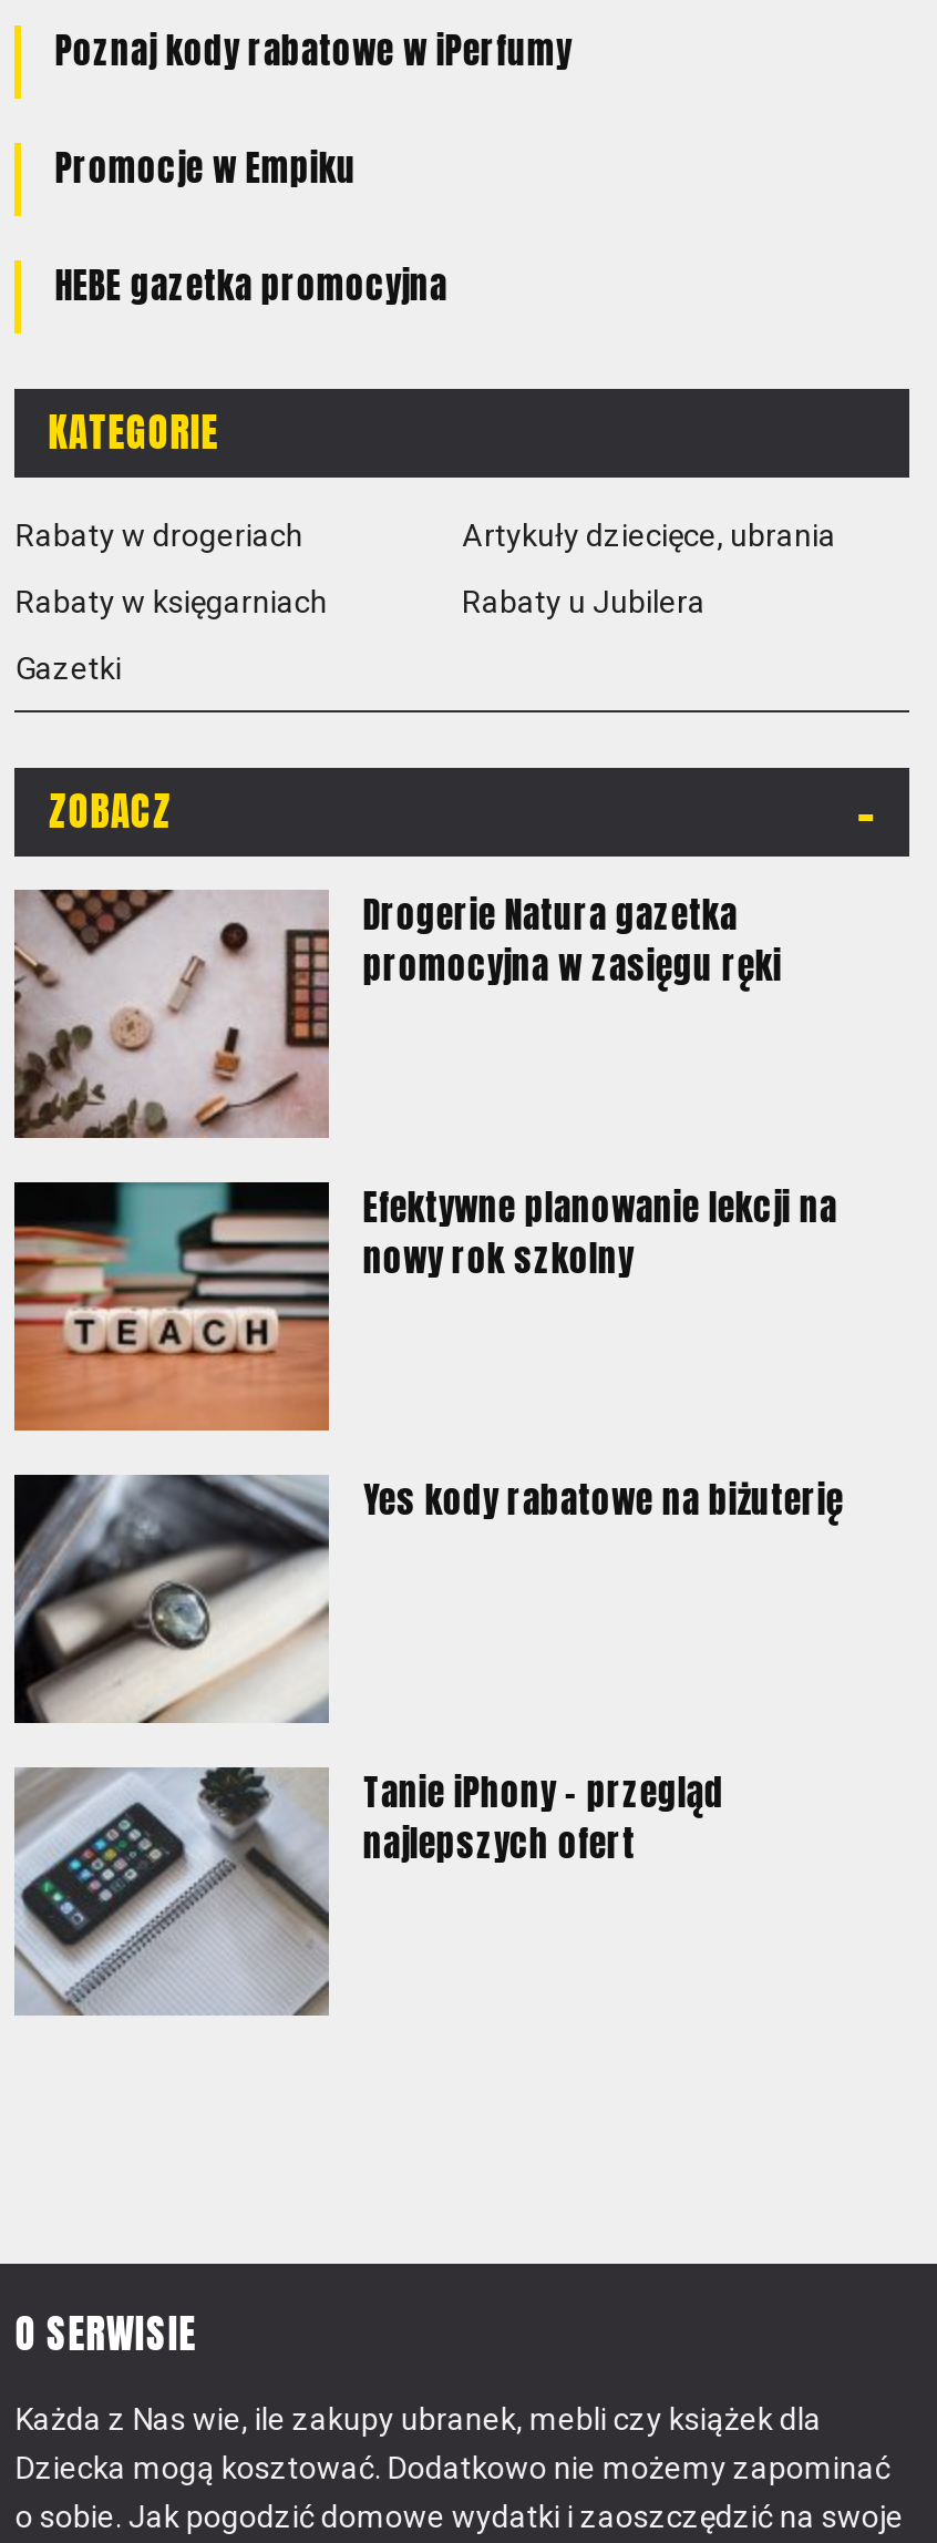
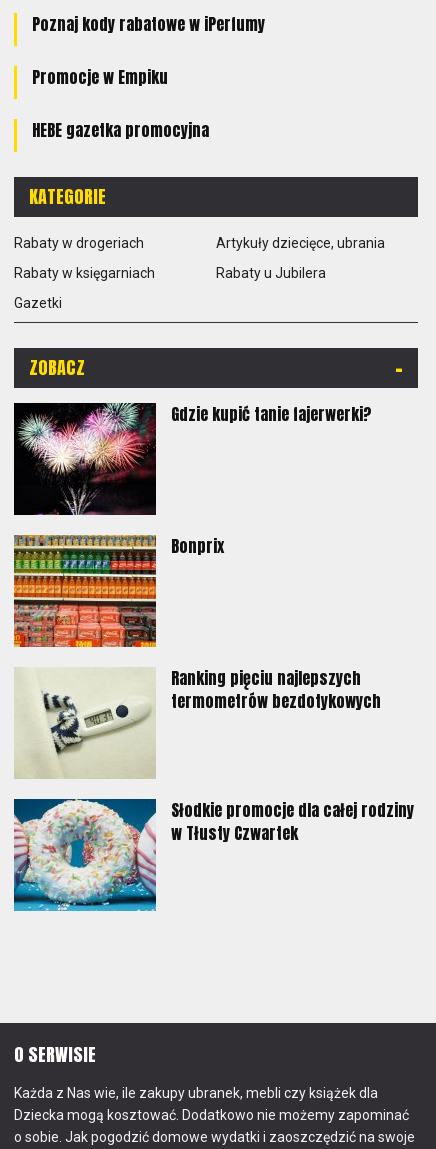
[12,888,782,1140] [image] | Drogerie Natura gazetka | promocyjna w zasięgu ręki -> [13,402,372,516] [image] | Gdzie kupić tanie fajerwerki?
[12,1180,837,1433] [image] | Efektywne planowanie lekcji na | nowy rok szkolny -> [13,534,224,648] [image] | Bonprix
[12,1473,844,1725] [image] | Yes kody rabatowe na biżuterię -> [14,666,381,779] [image] | Ranking pięciu najlepszych | termometrów bezdotykowych
[14,1765,724,2018] [image] | Tanie iPhony - przegląd | najlepszych ofert -> [13,798,414,912] [image] | Słodkie promocje dla całej rodziny | w Tłusty Czwartek

